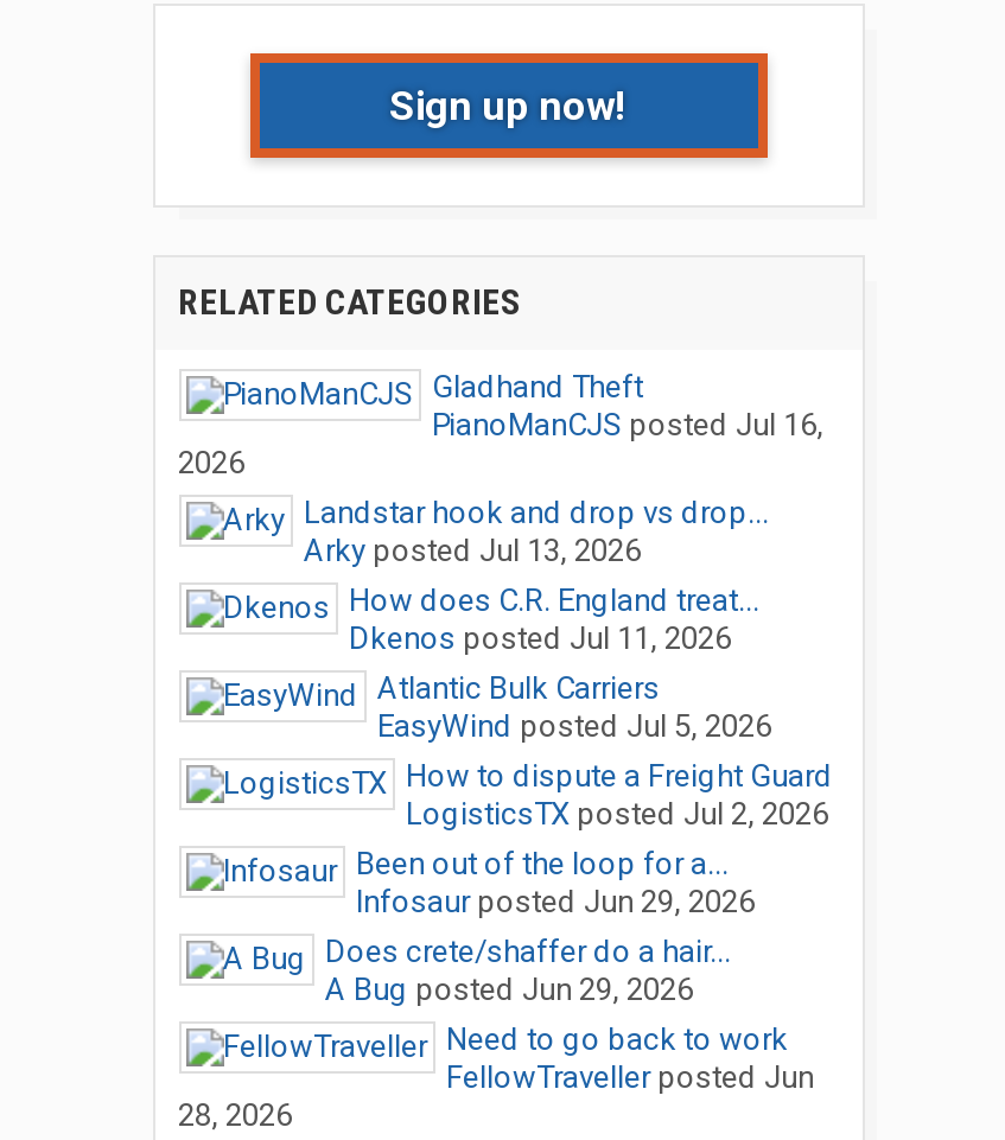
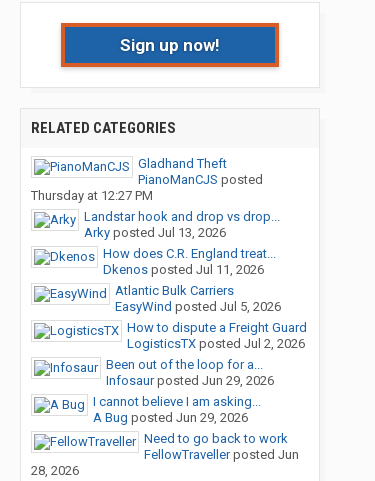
[178,407,823,480] PianoManCJS posted Jul 16, | 2026 -> [30,172,262,203] PianoManCJS posted | Thursday at 12:27 PM
[325,934,731,969] Does crete/shaffer do a hair... -> [92,394,260,409] I cannot believe I am asking...

